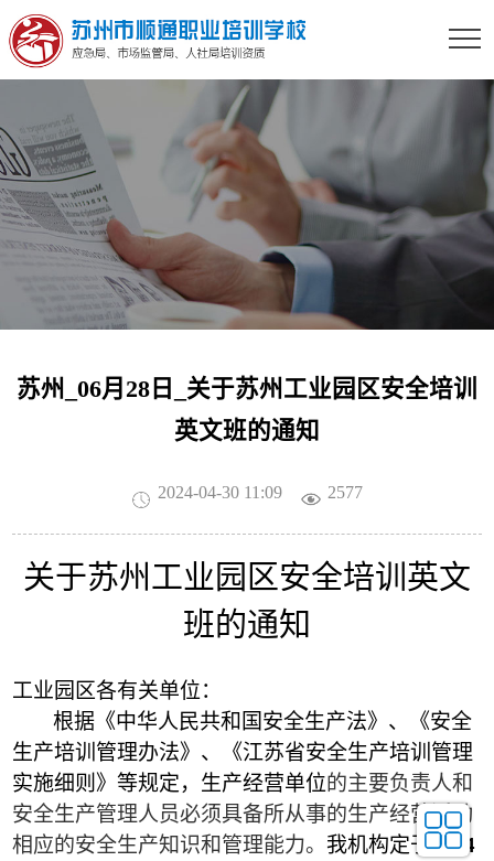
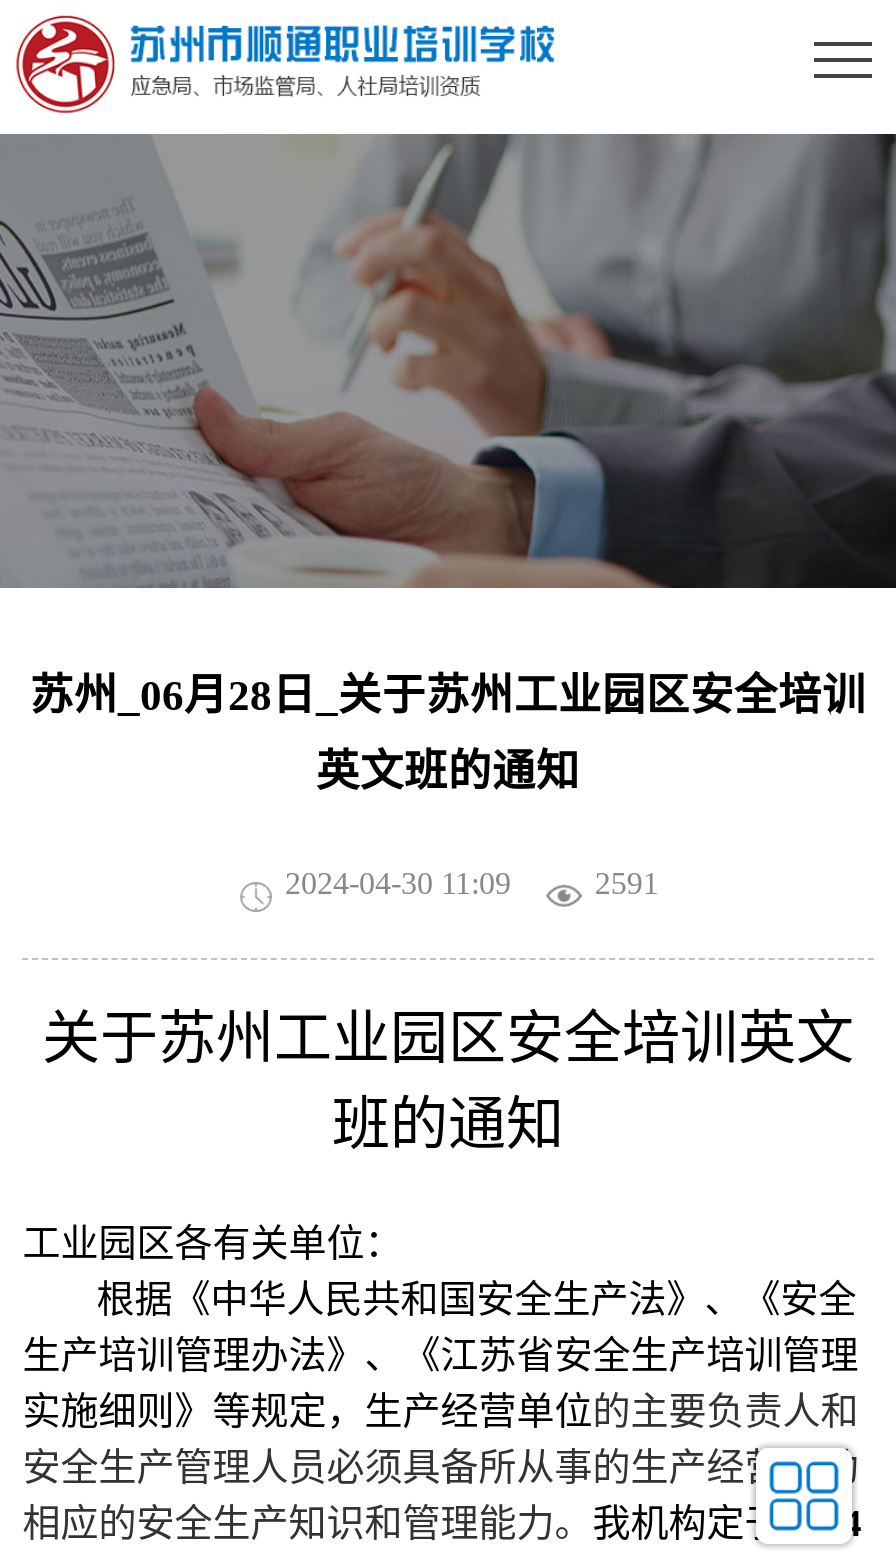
[328,483,363,502] 2577 -> [595,867,659,901] 2591

